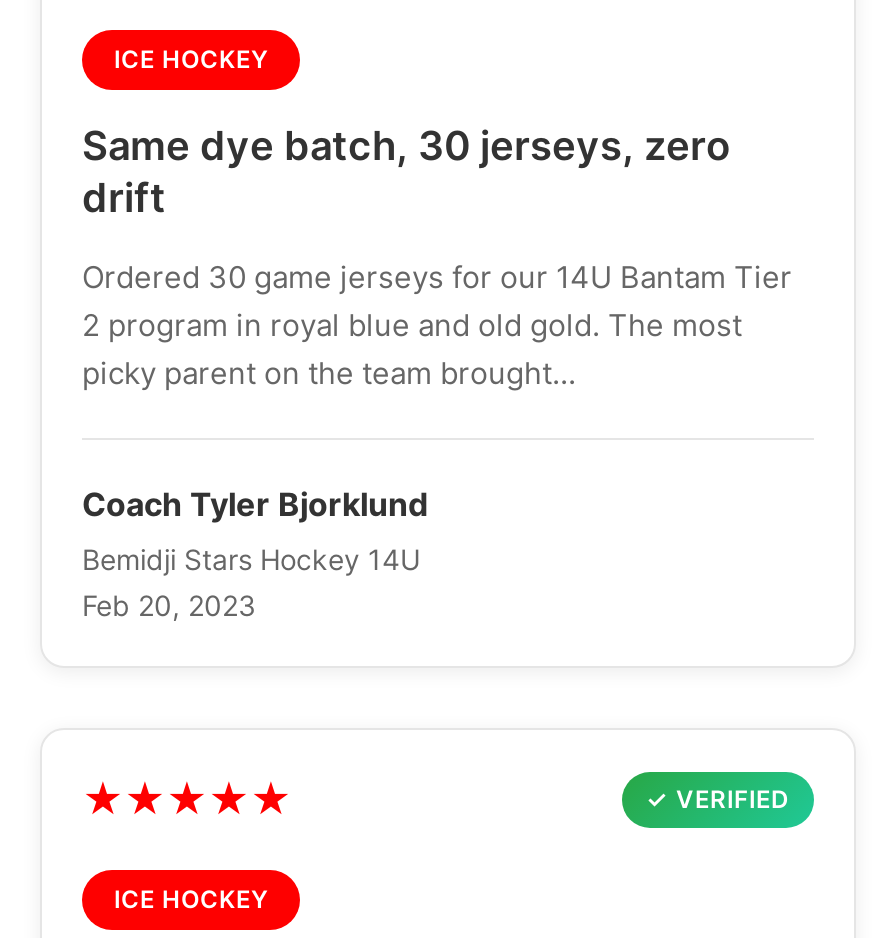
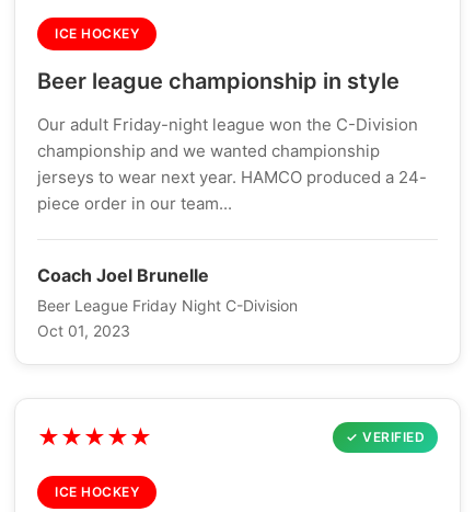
[82,122,730,222] Same dye batch, 30 jerseys, zero | drift -> [37,68,399,94] Beer league championship in style
[82,258,792,392] Ordered 30 game jerseys for our 14U Bantam Tier | 2 program in royal blue and old gold. The most | picky parent on the team brought... -> [37,114,427,214] Our adult Friday-night league won the C-Division | championship and we wanted championship | jerseys to wear next year. HAMCO produced a 24- | piece order in our team...
[82,484,428,622] Coach Tyler Bjorklund | Bemidji Stars Hockey 14U | Feb 20, 2023 -> [37,264,298,340] Coach Joel Brunelle | Beer League Friday Night C-Division | Oct 01, 2023

